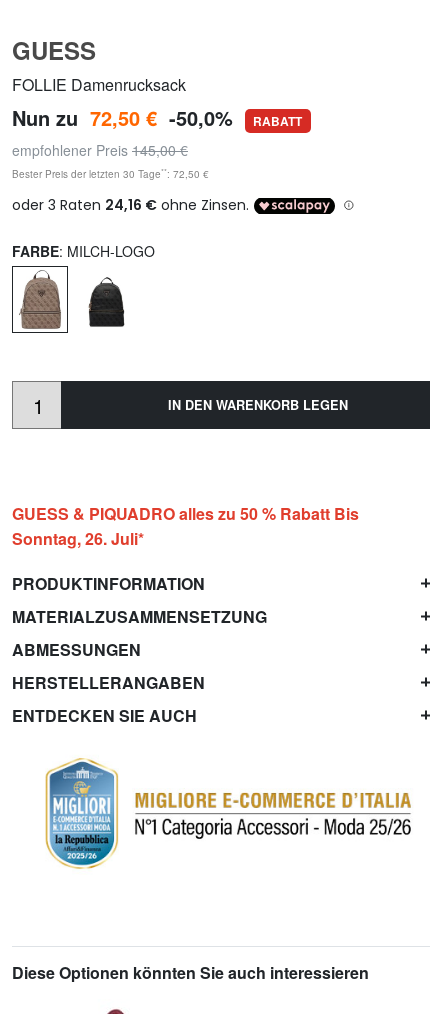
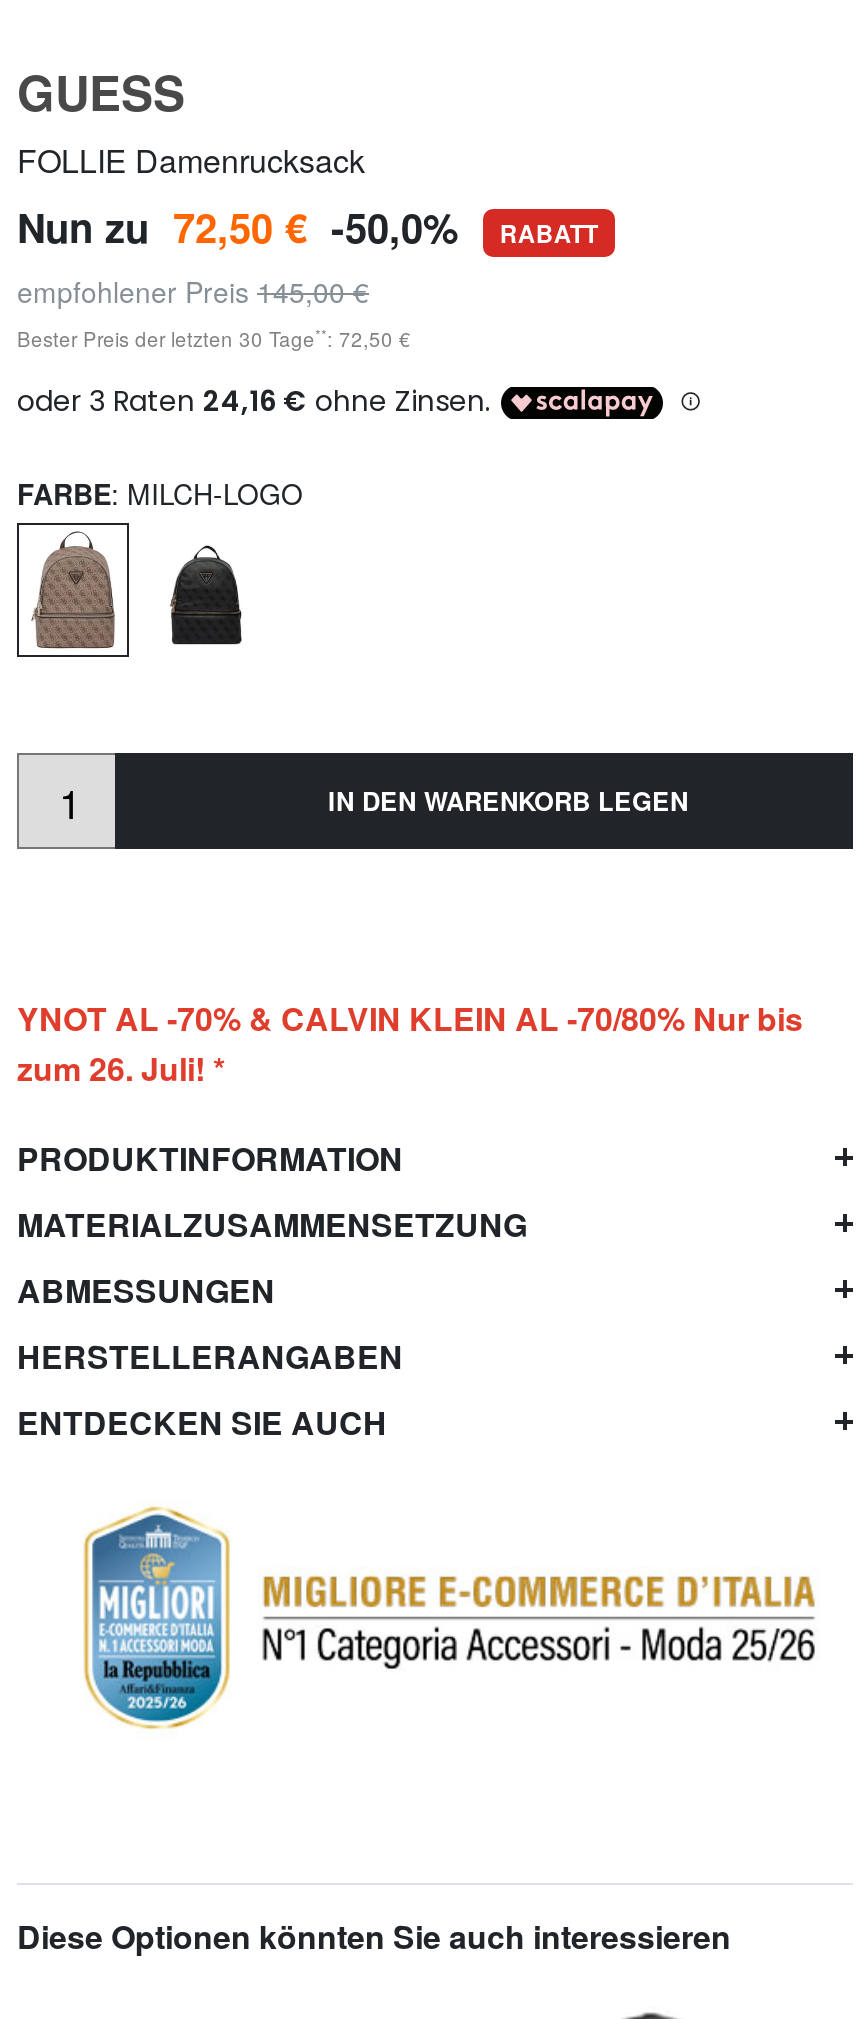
[12,502,359,550] GUESS & PIQUADRO alles zu 50 % Rabatt Bis | Sonntag, 26. Juli* -> [17,995,803,1091] YNOT AL -70% & CALVIN KLEIN AL -70/80% Nur bis | zum 26. Juli! *

